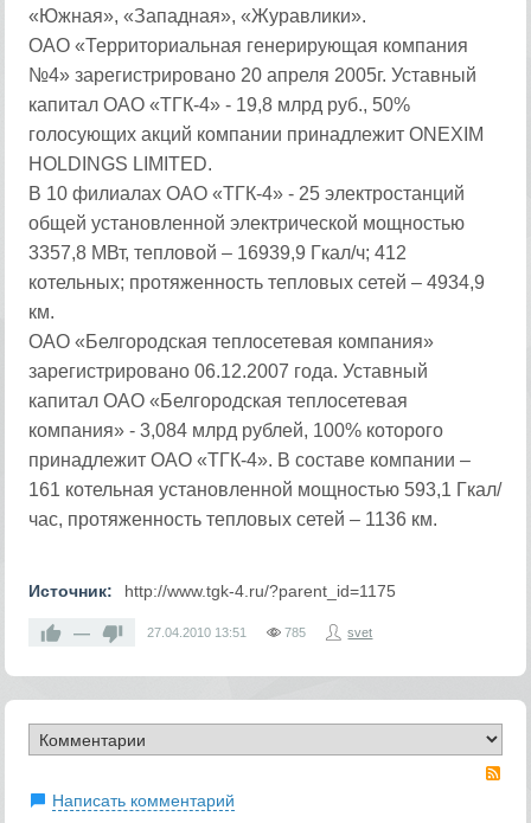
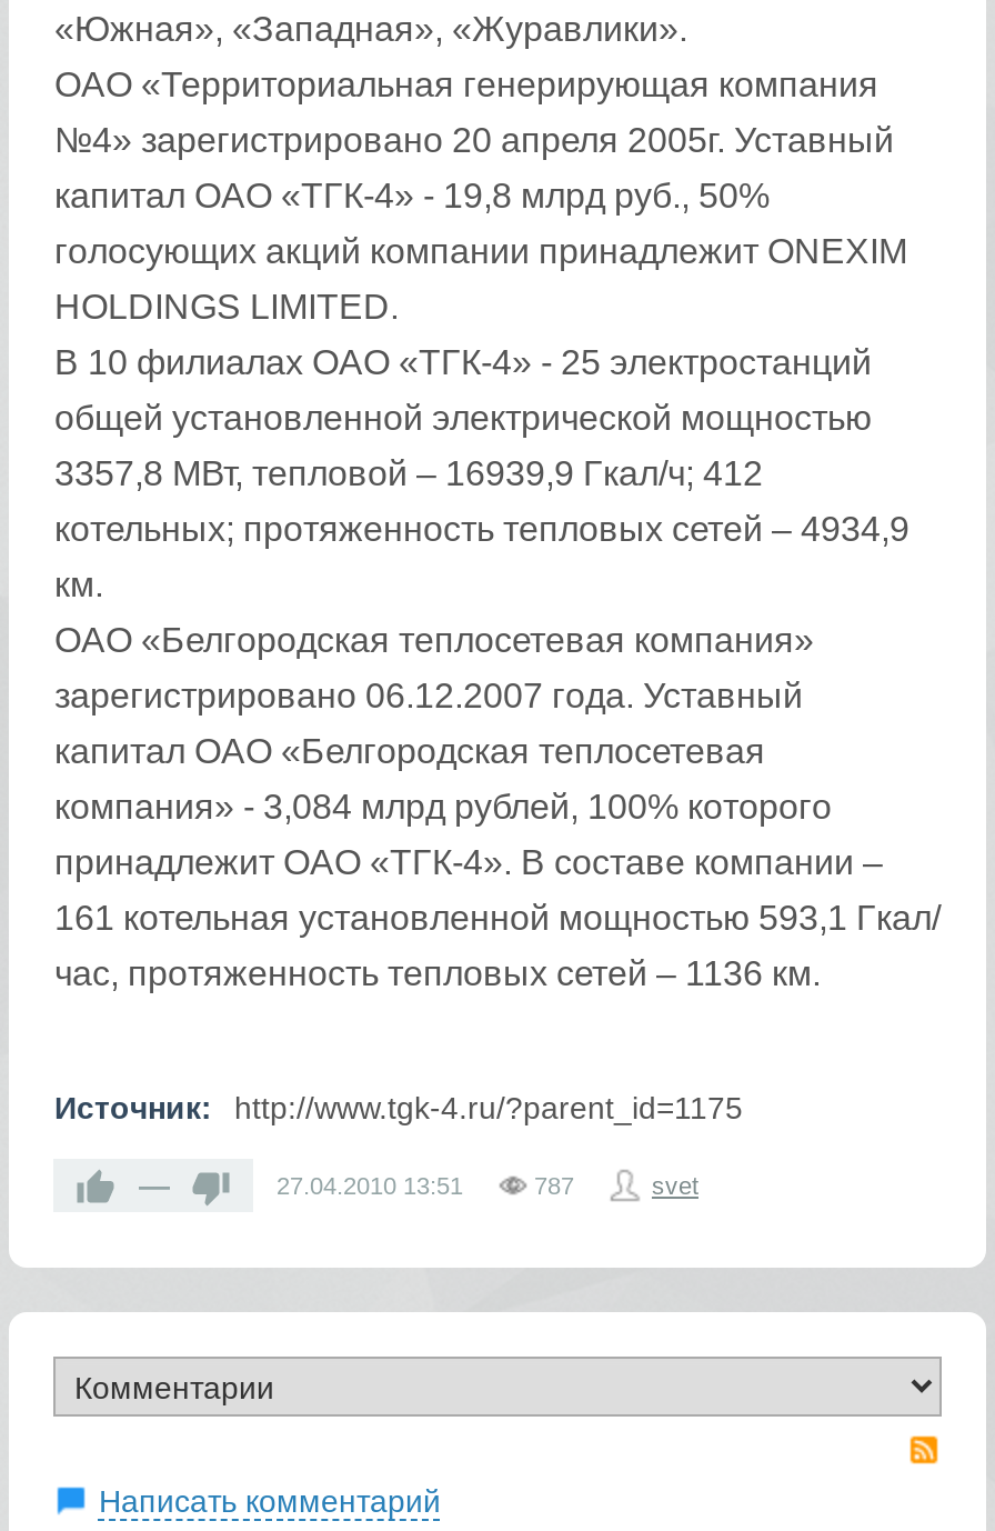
[285,625,306,639] 785 -> [534,1172,574,1199] 787

